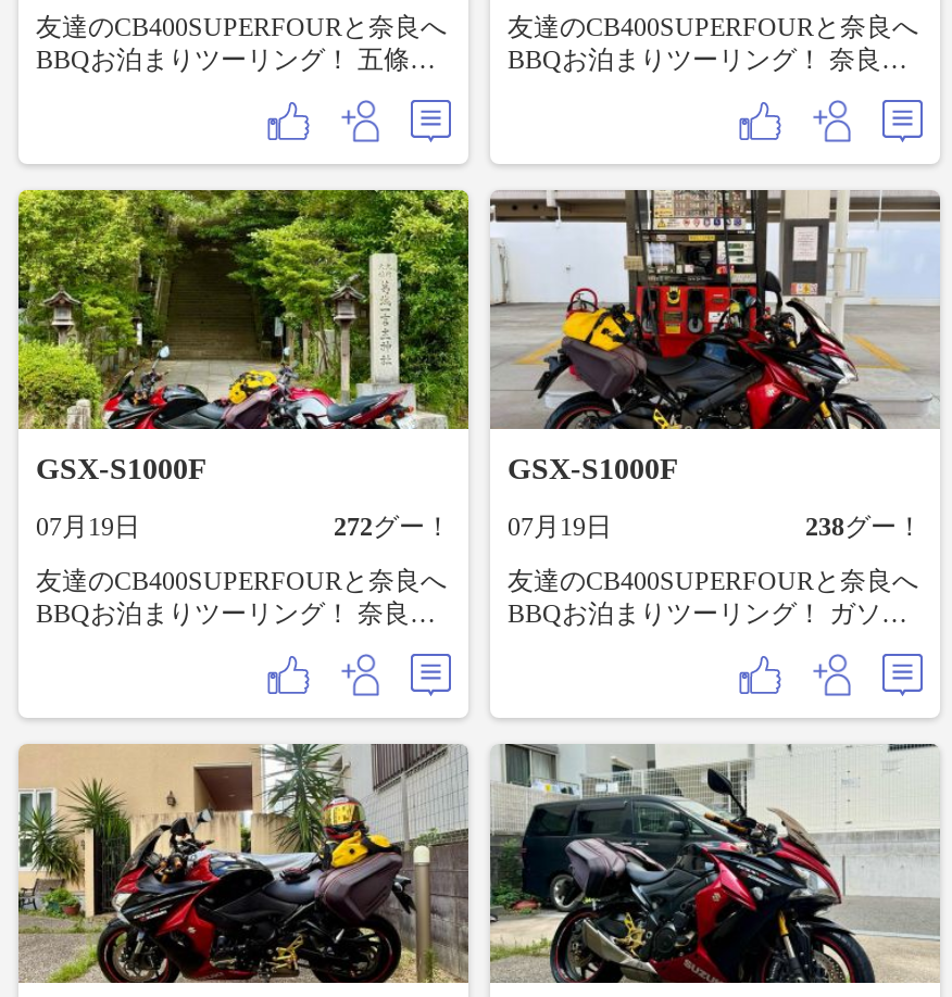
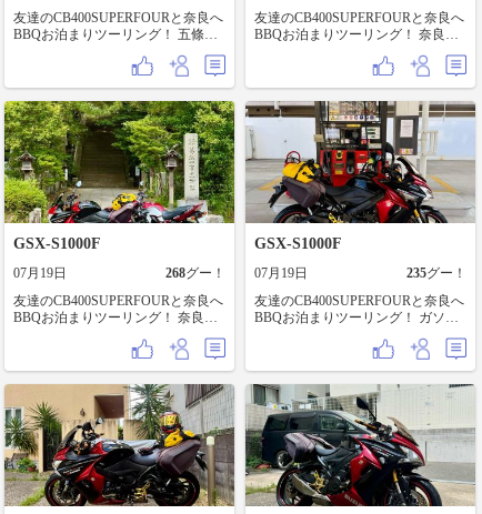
[334,512,612,542] 272グー！ 07月19日 -> [165,265,308,281] 268グー！ 07月19日
[805,512,923,542] 238グー！ -> [406,265,466,281] 235グー！

